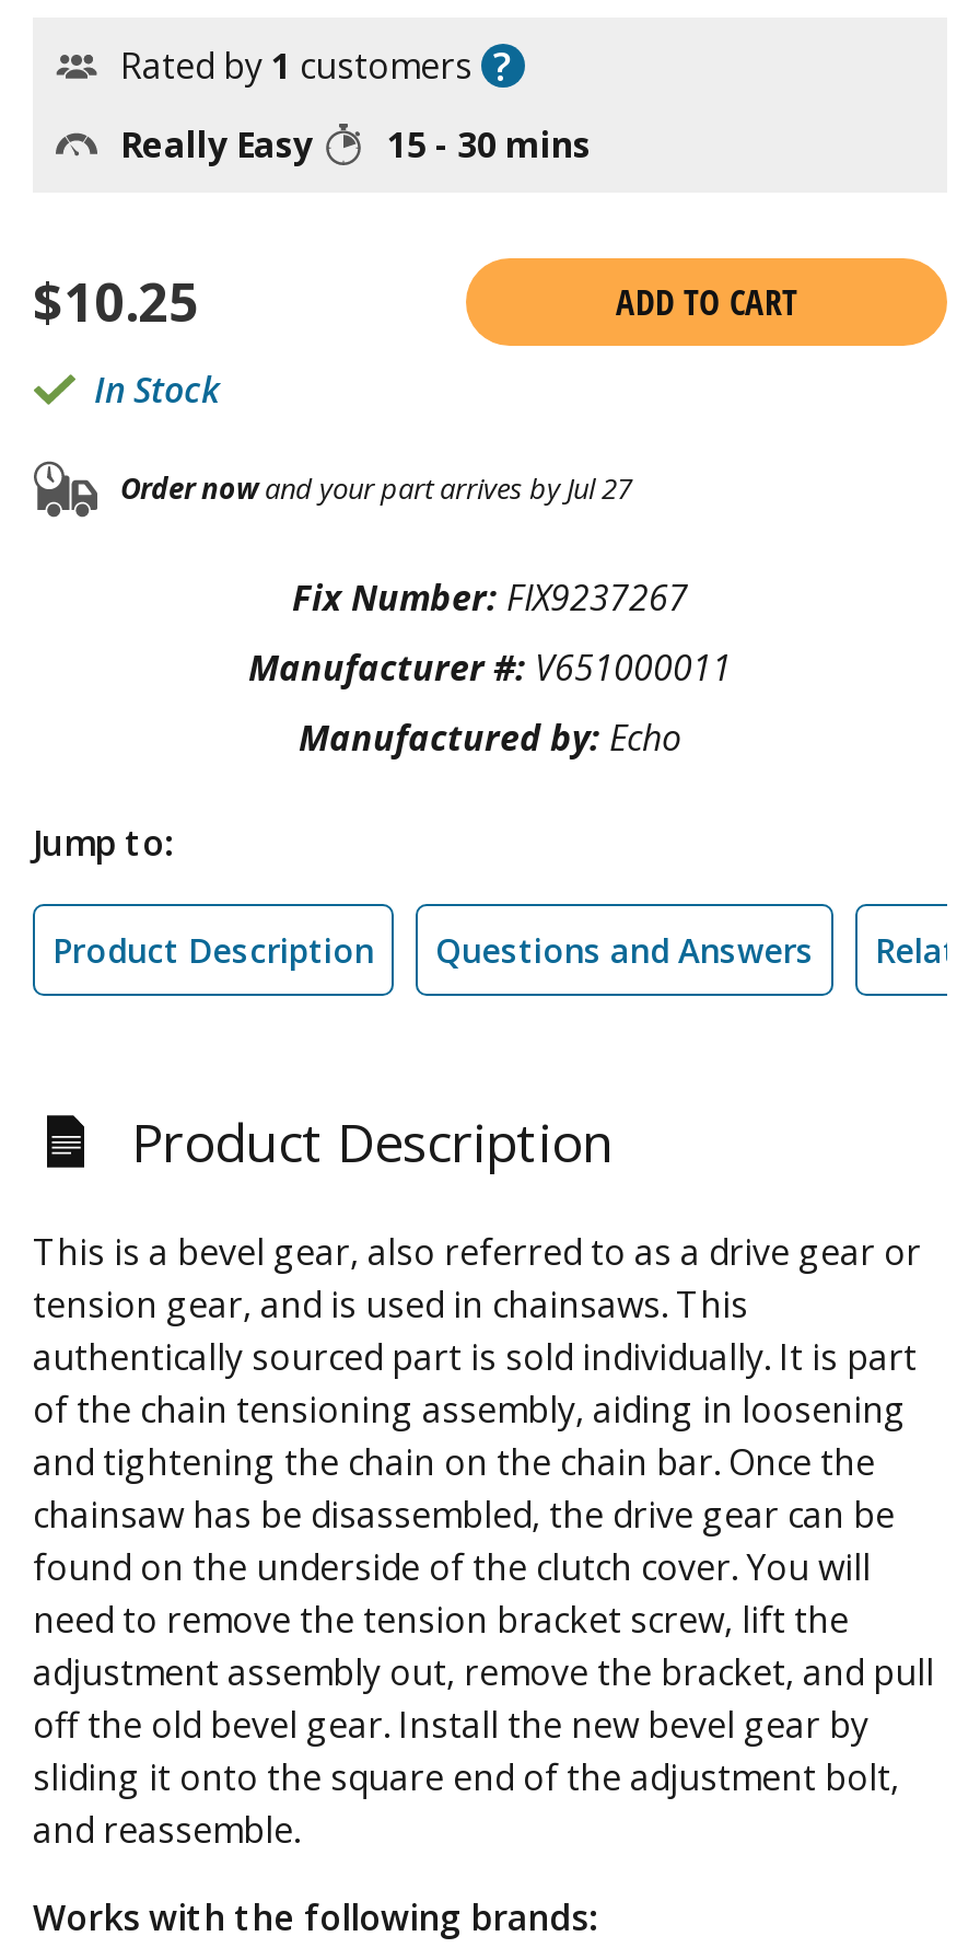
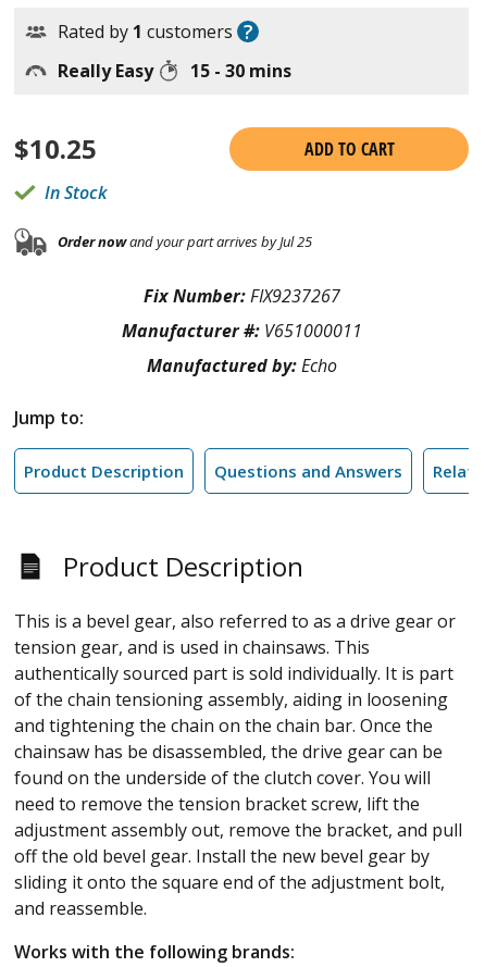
[120,469,632,508] Order nowand your part arrives by Jul 27 -> [58,232,312,252] Order nowand your part arrives by Jul 25

